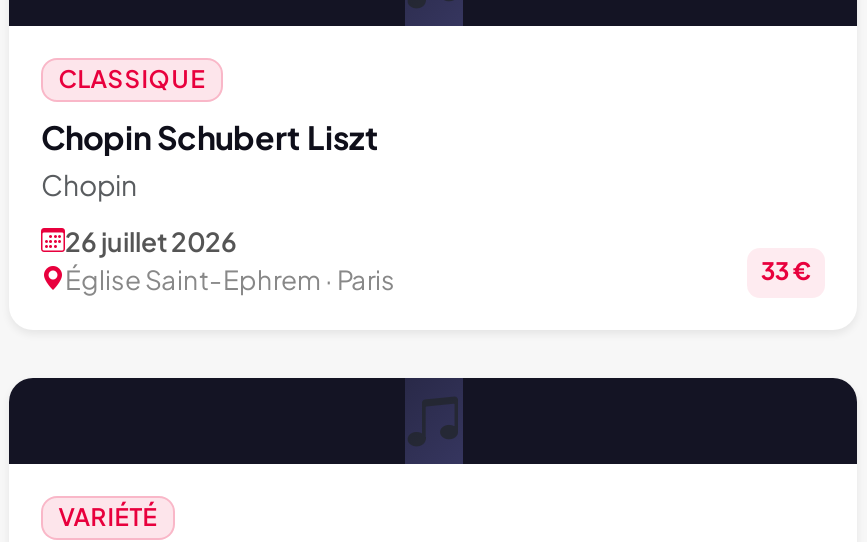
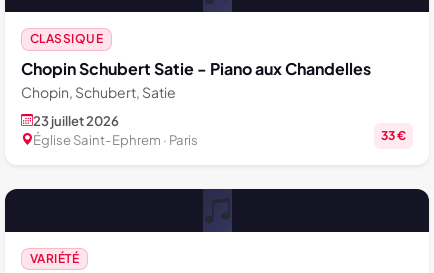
[41,115,379,201] Chopin Schubert Liszt | Chopin -> [21,58,371,101] Chopin Schubert Satie - Piano aux Chandelles | Chopin, Schubert, Satie
[65,223,237,257] 26 juillet 2026 -> [33,112,119,129] 23 juillet 2026

